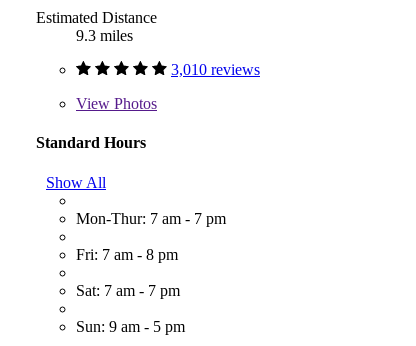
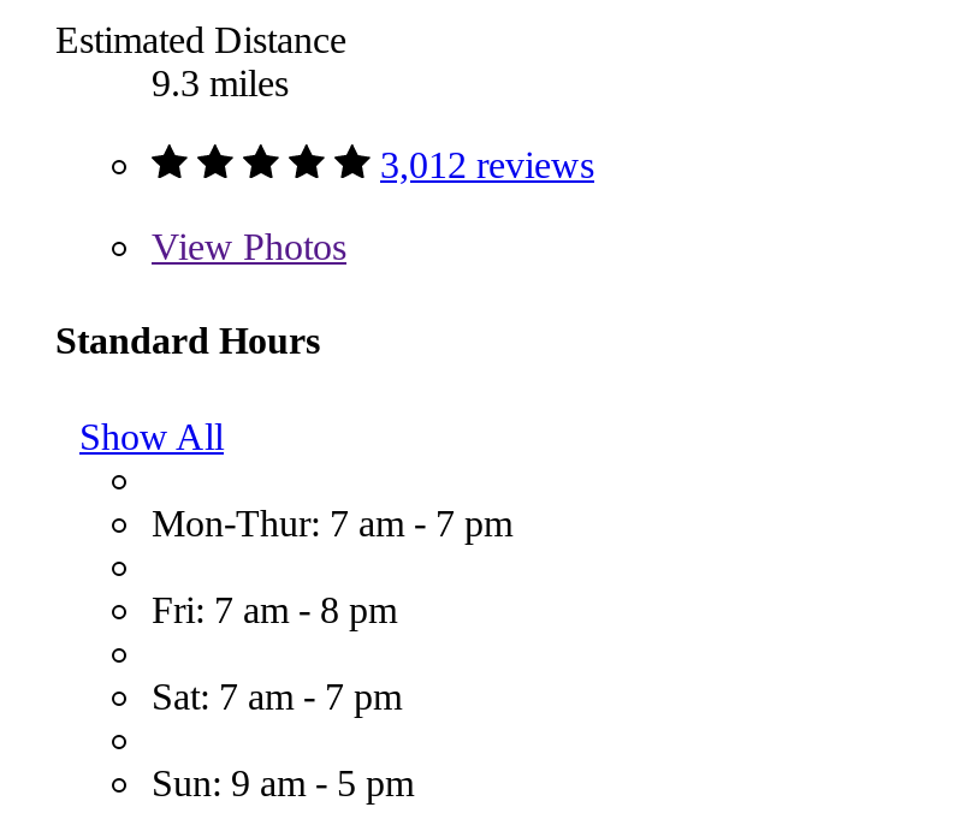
[171,61,260,78] 3,010 reviews -> [380,144,594,185] 3,012 reviews

